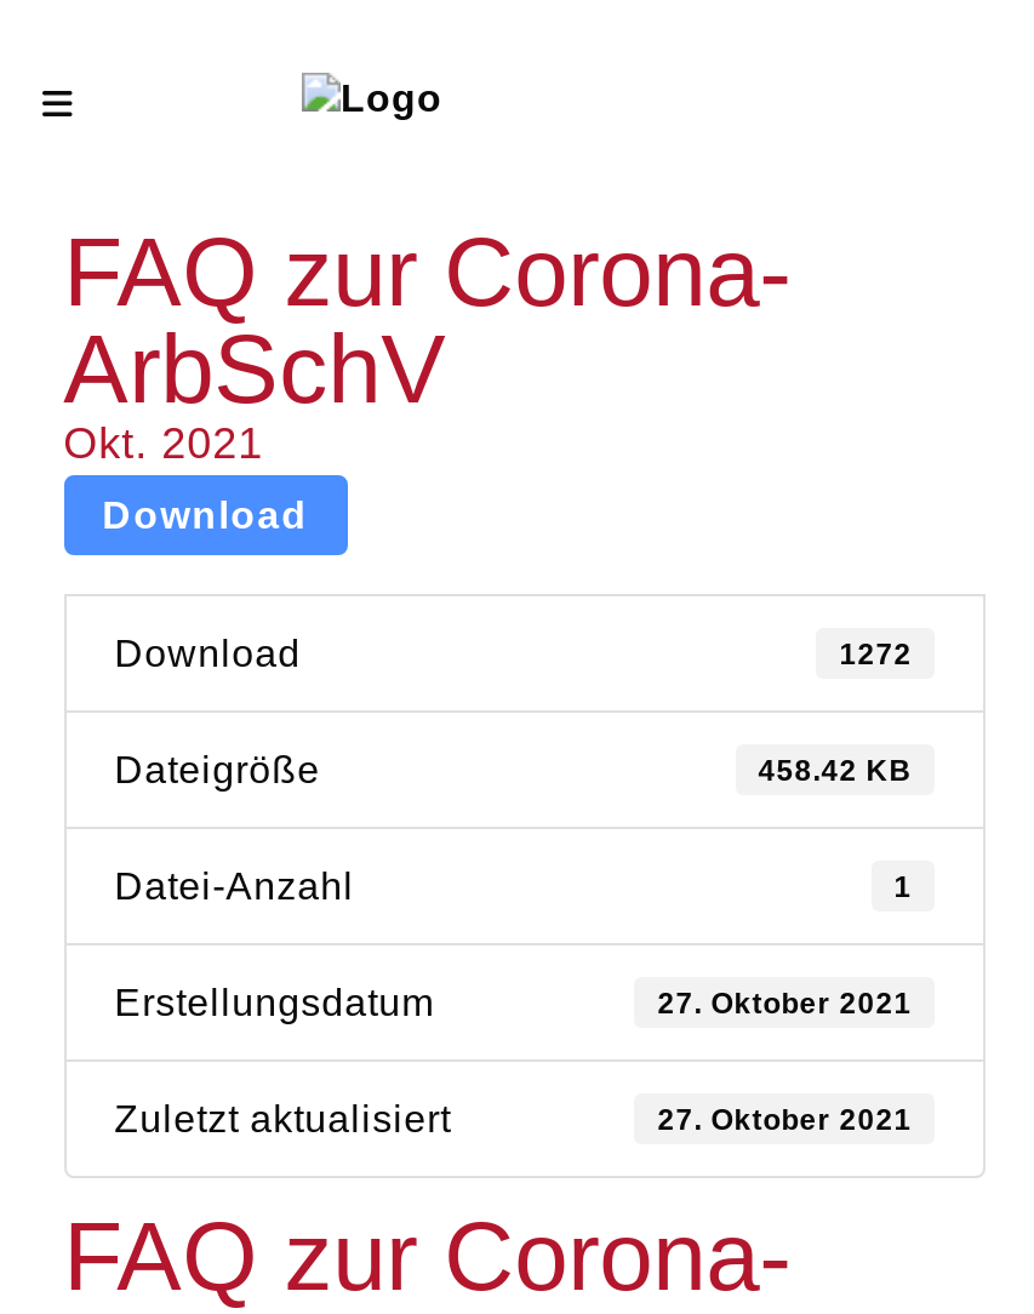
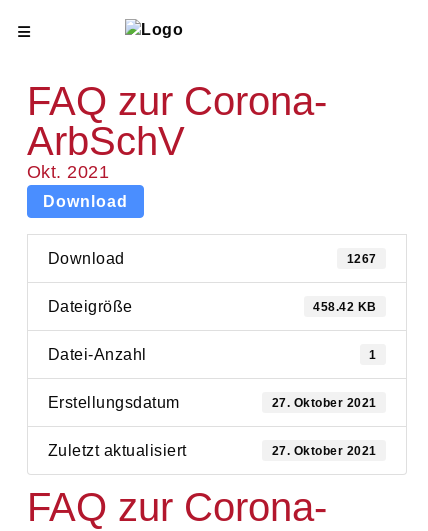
[840,636,912,670] 1272 -> [347,251,377,265] 1267

